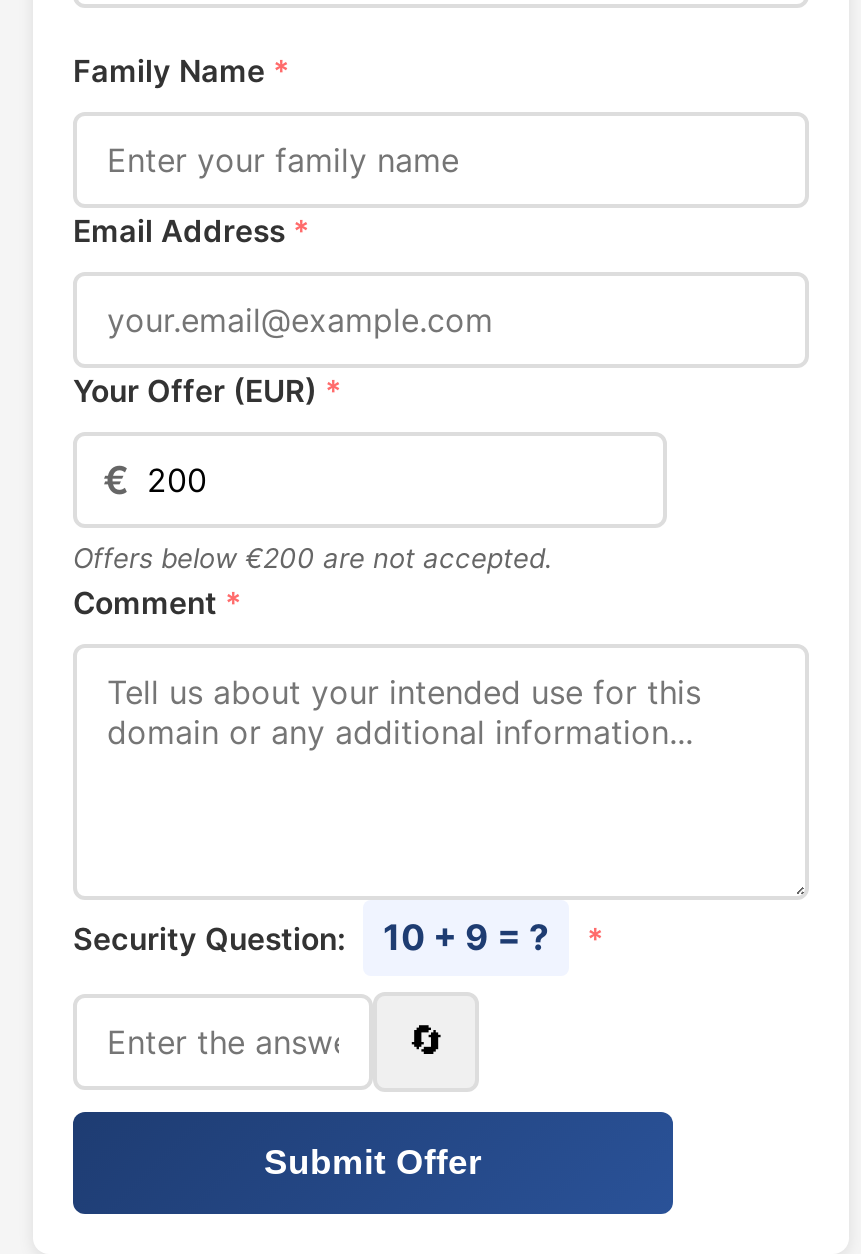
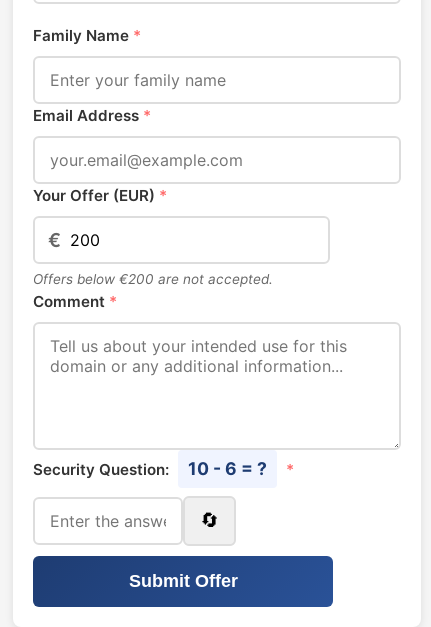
[383,916,549,958] 10 + 9 = ? -> [188,458,267,479] 10 - 6 = ?

